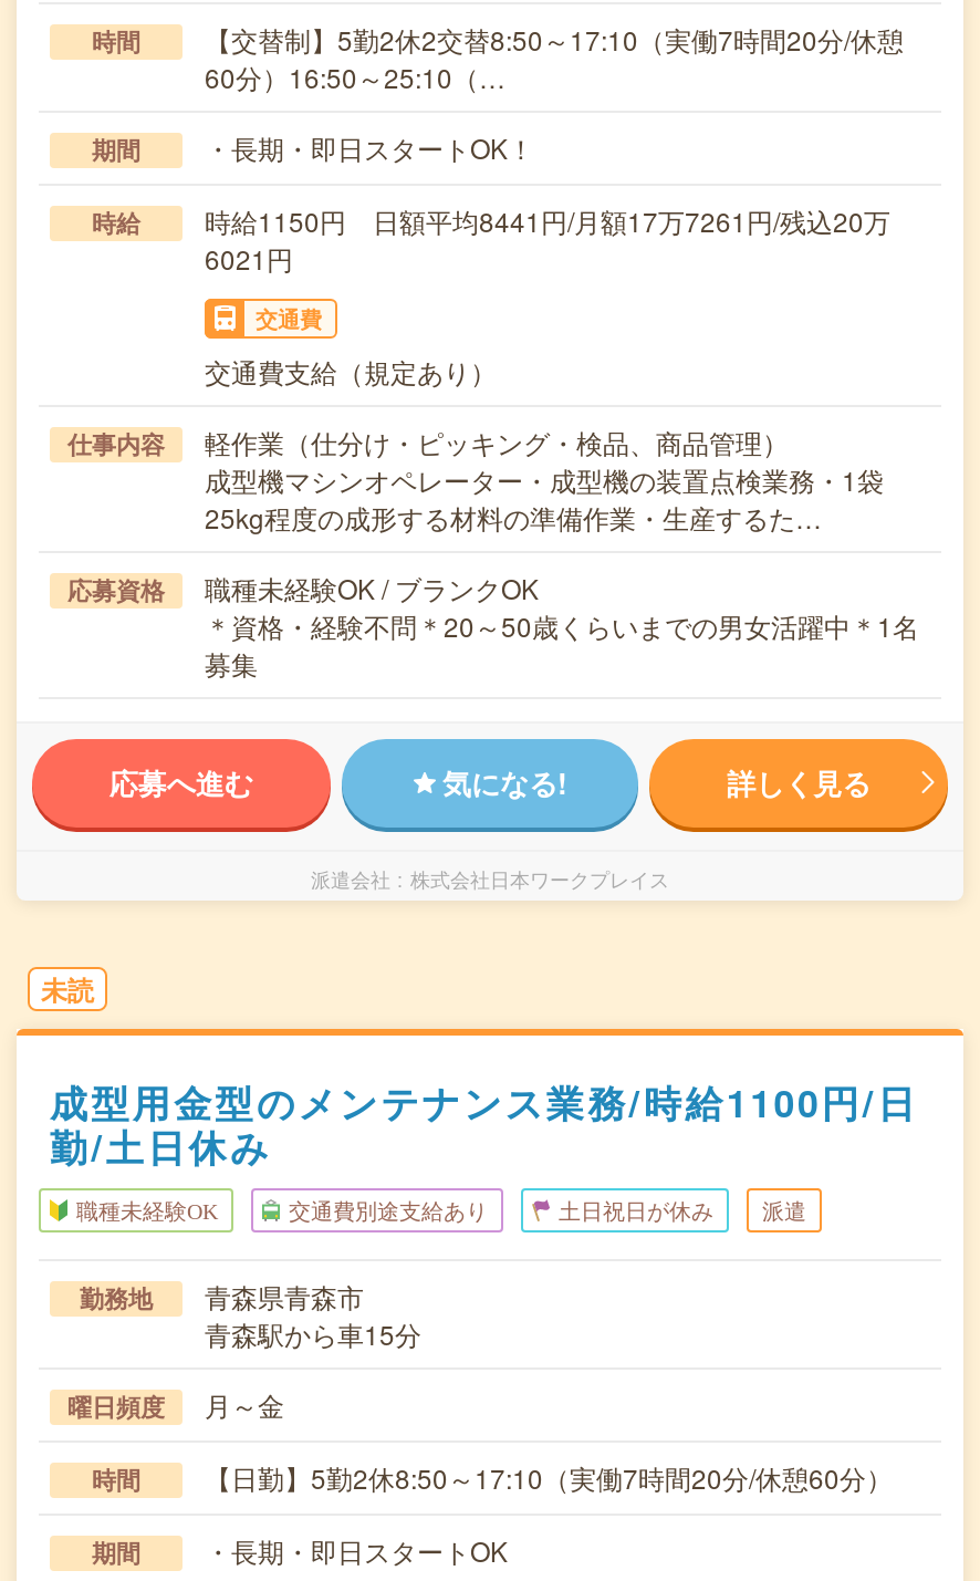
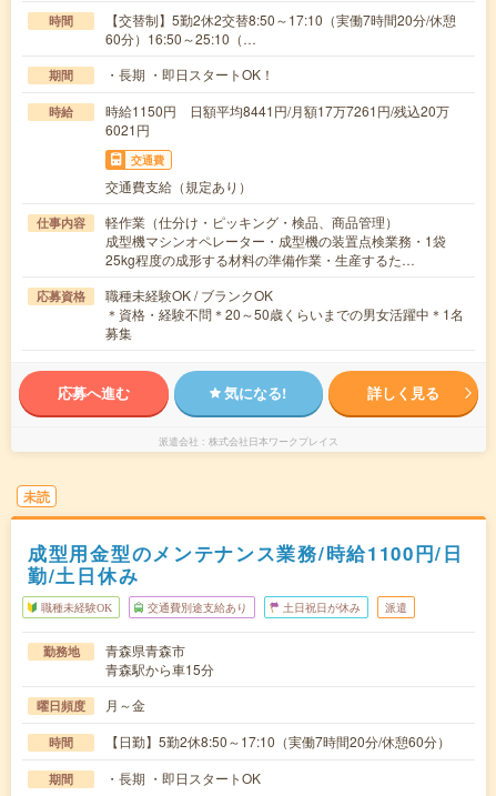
[205,128,534,166] ・長期・即日スタートOK！ -> [105,64,274,83] ・長期 ・即日スタートOK！
[205,1531,508,1569] ・長期・即日スタートOK -> [105,768,261,787] ・長期 ・即日スタートOK

